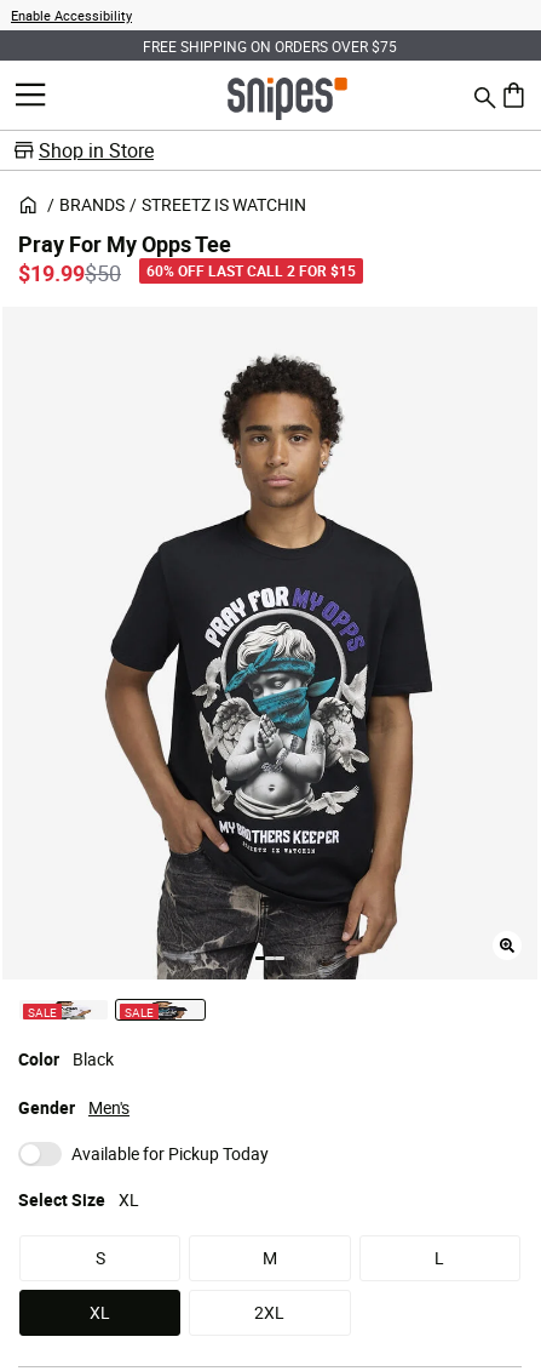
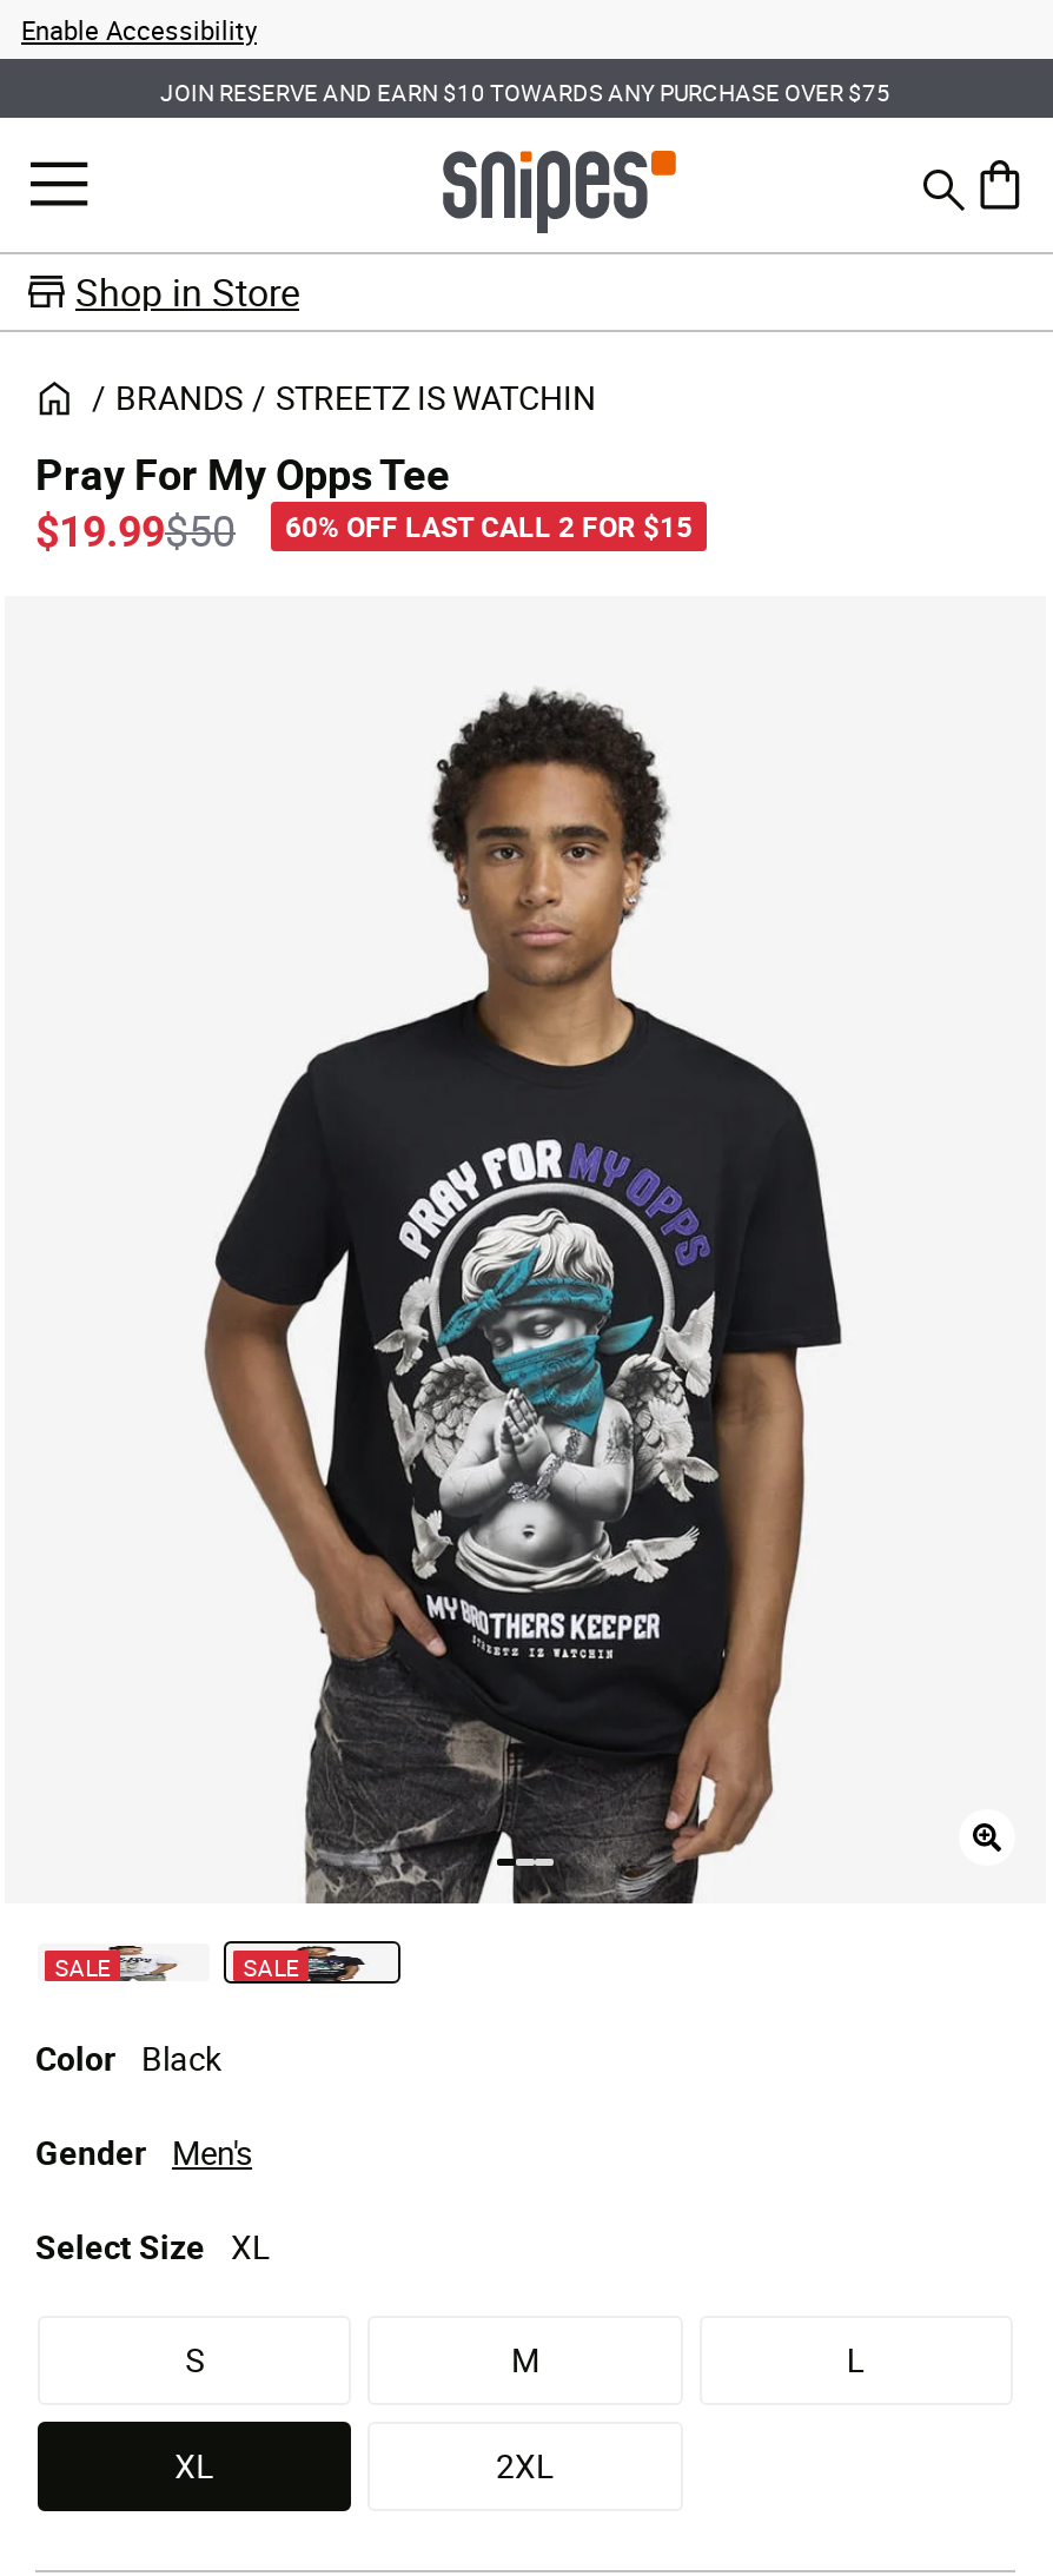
[143,36,397,55] FREE SHIPPING ON ORDERS OVER $75 -> [160,74,890,107] JOIN RESERVE AND EARN $10 TOWARDS ANY PURCHASE OVER $75
[71,1142,269,1165] Available for Pickup Today -> none

